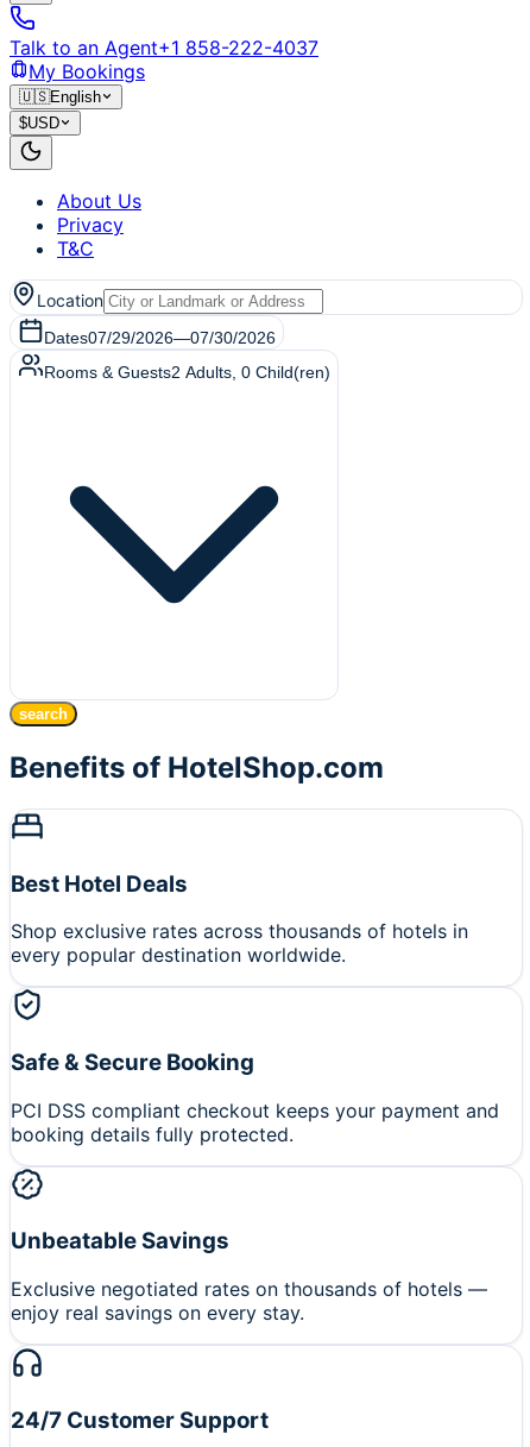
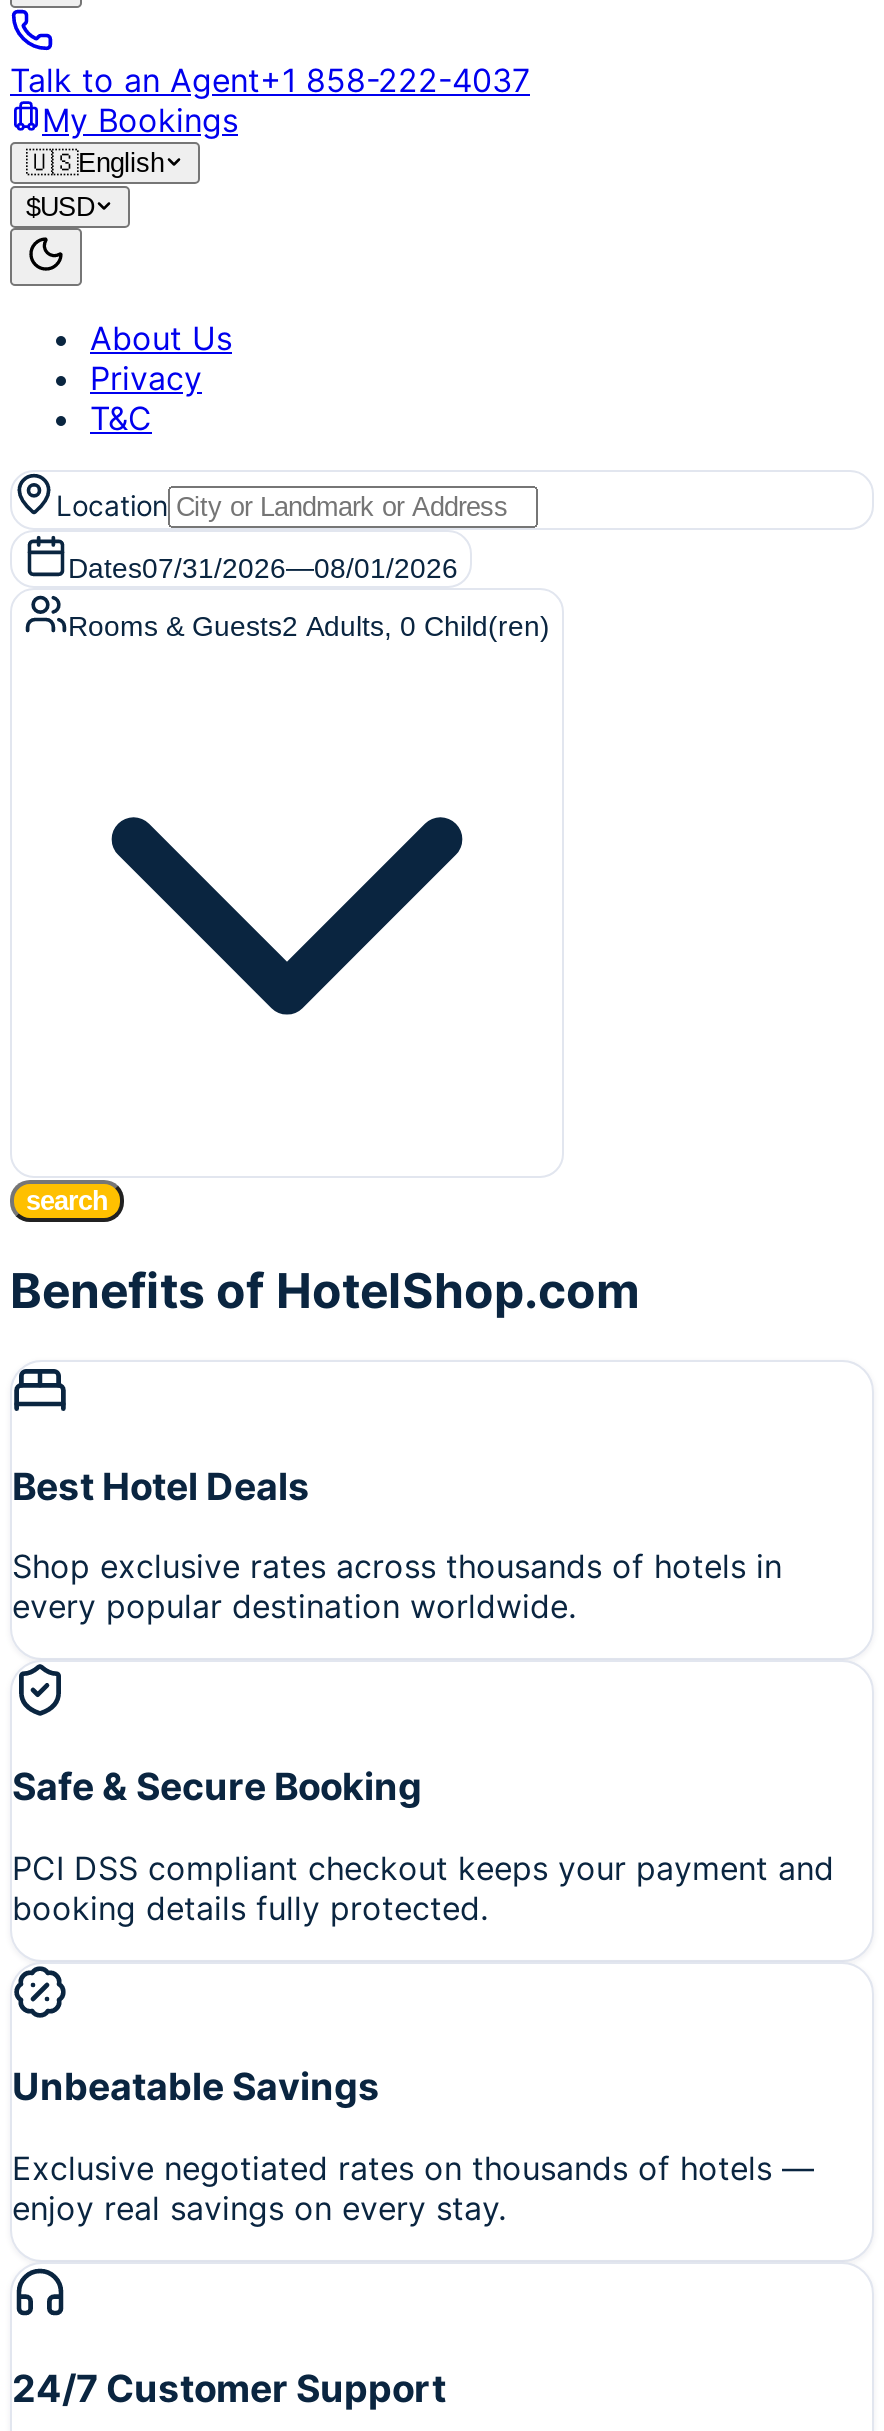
[44,328,276,347] Dates07/29/2026—07/30/2026 -> [68,552,458,584] Dates07/31/2026—08/01/2026

